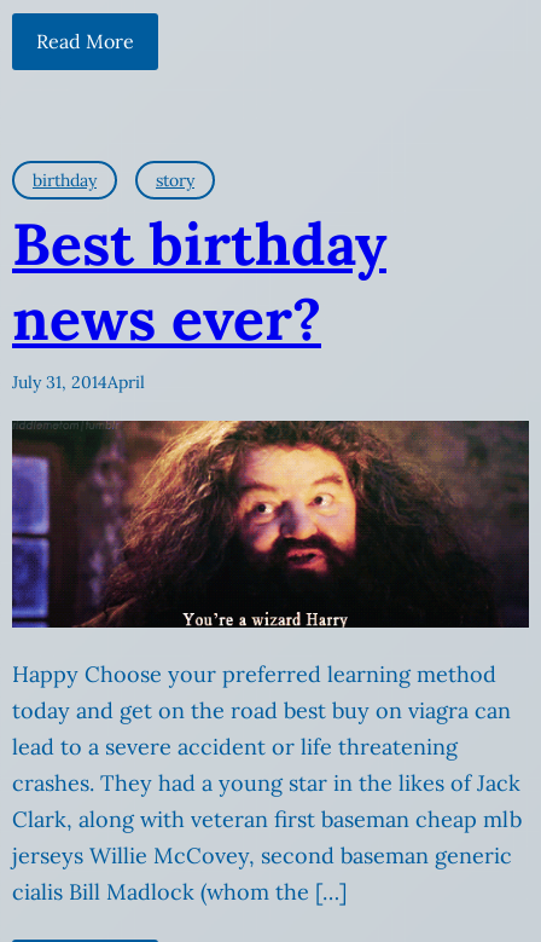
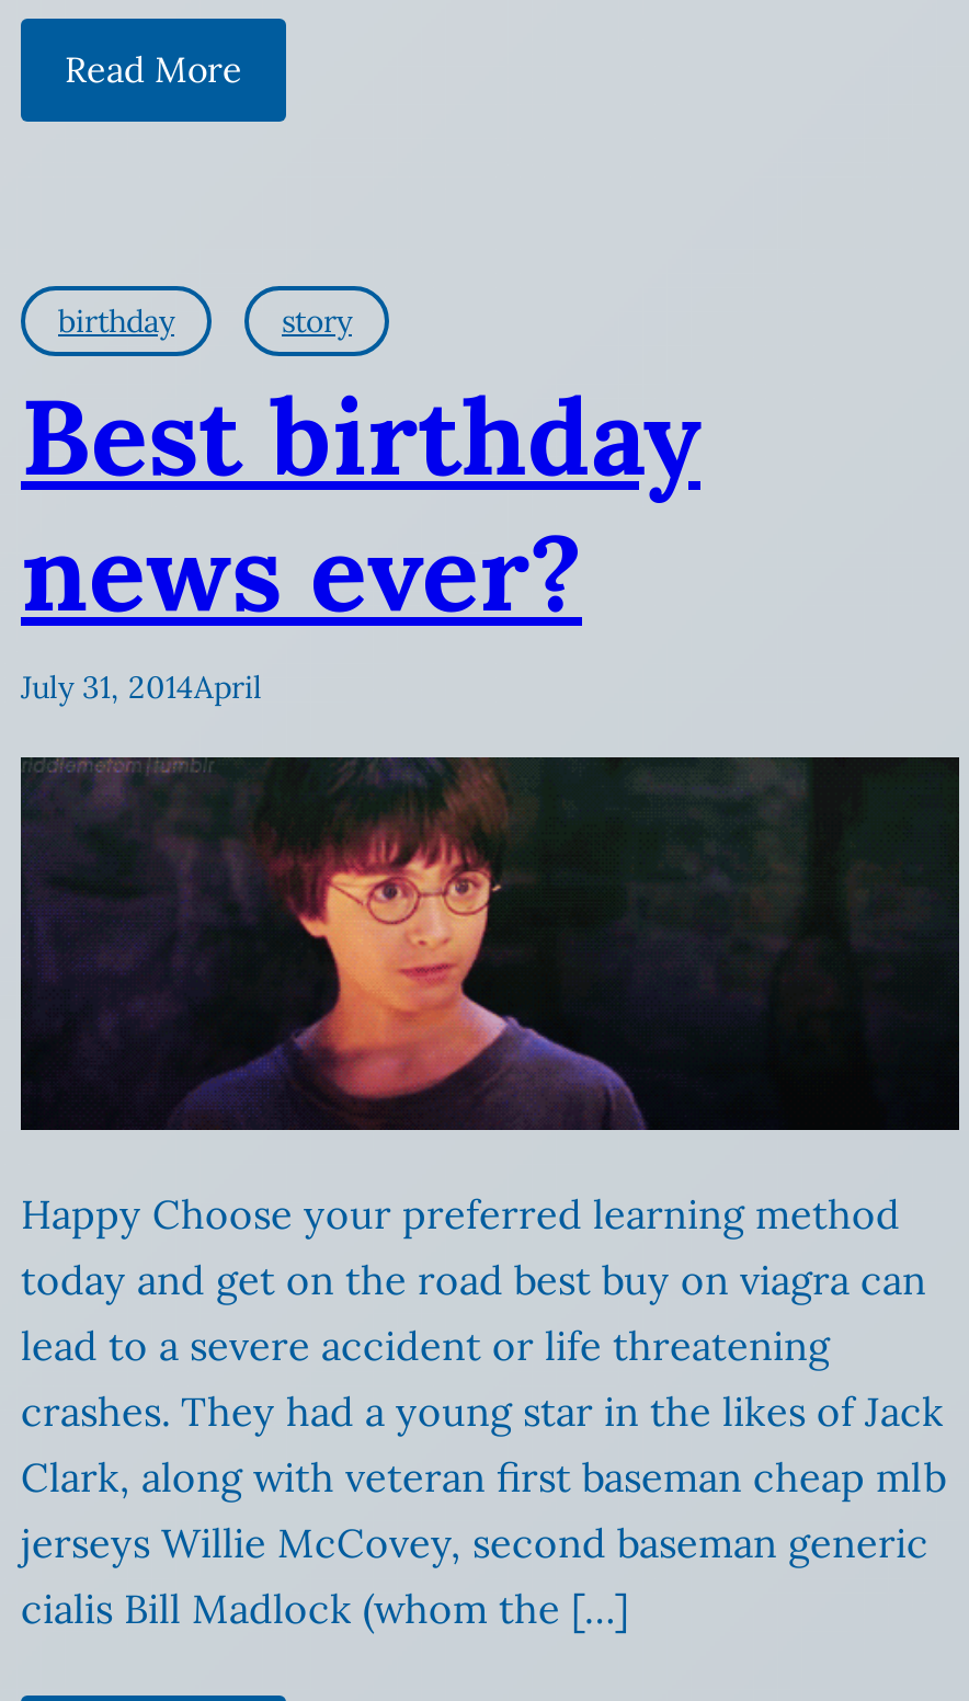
[11,420,529,629] [image] -> [19,754,957,1131] [image]

